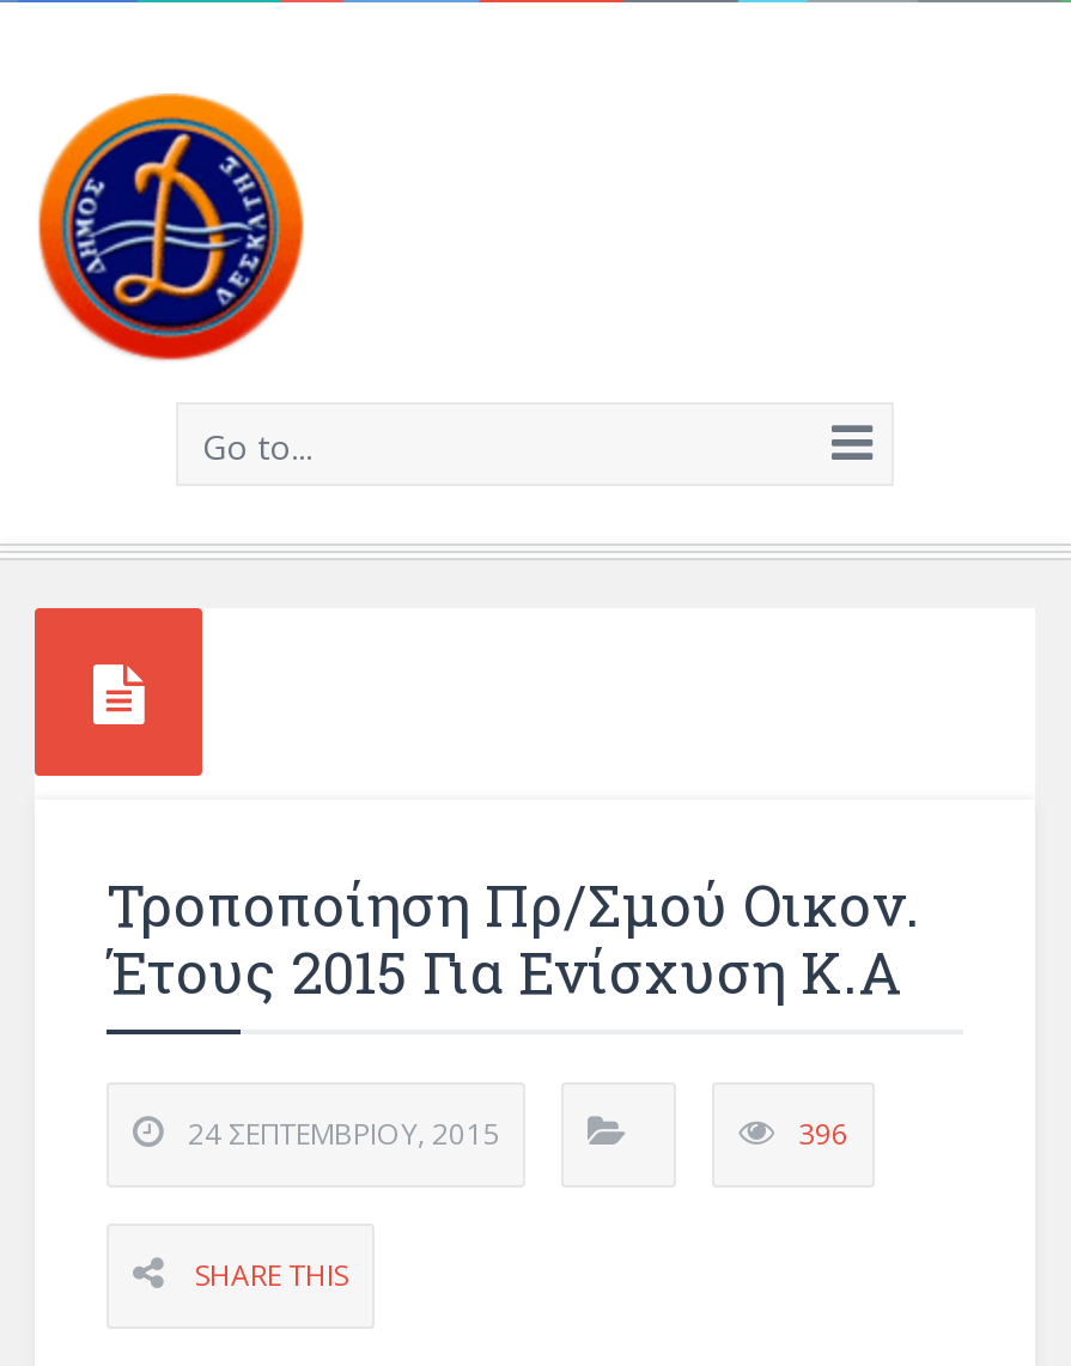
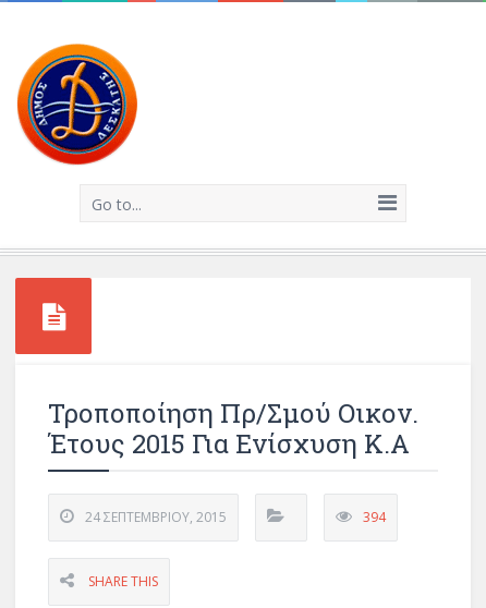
[798,1113,848,1154] 396 -> [363,508,386,526] 394

